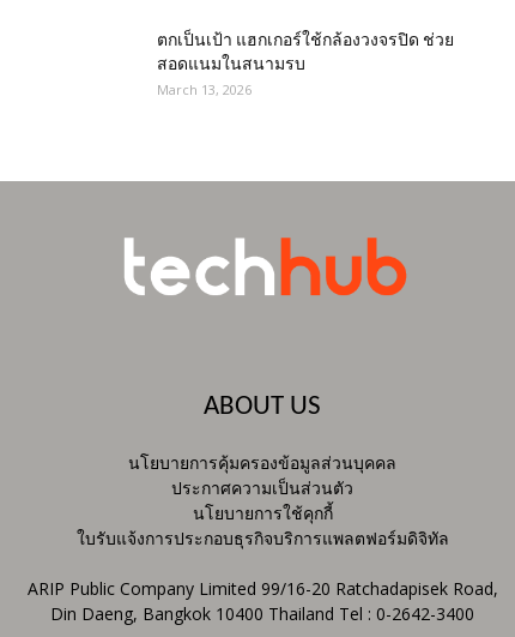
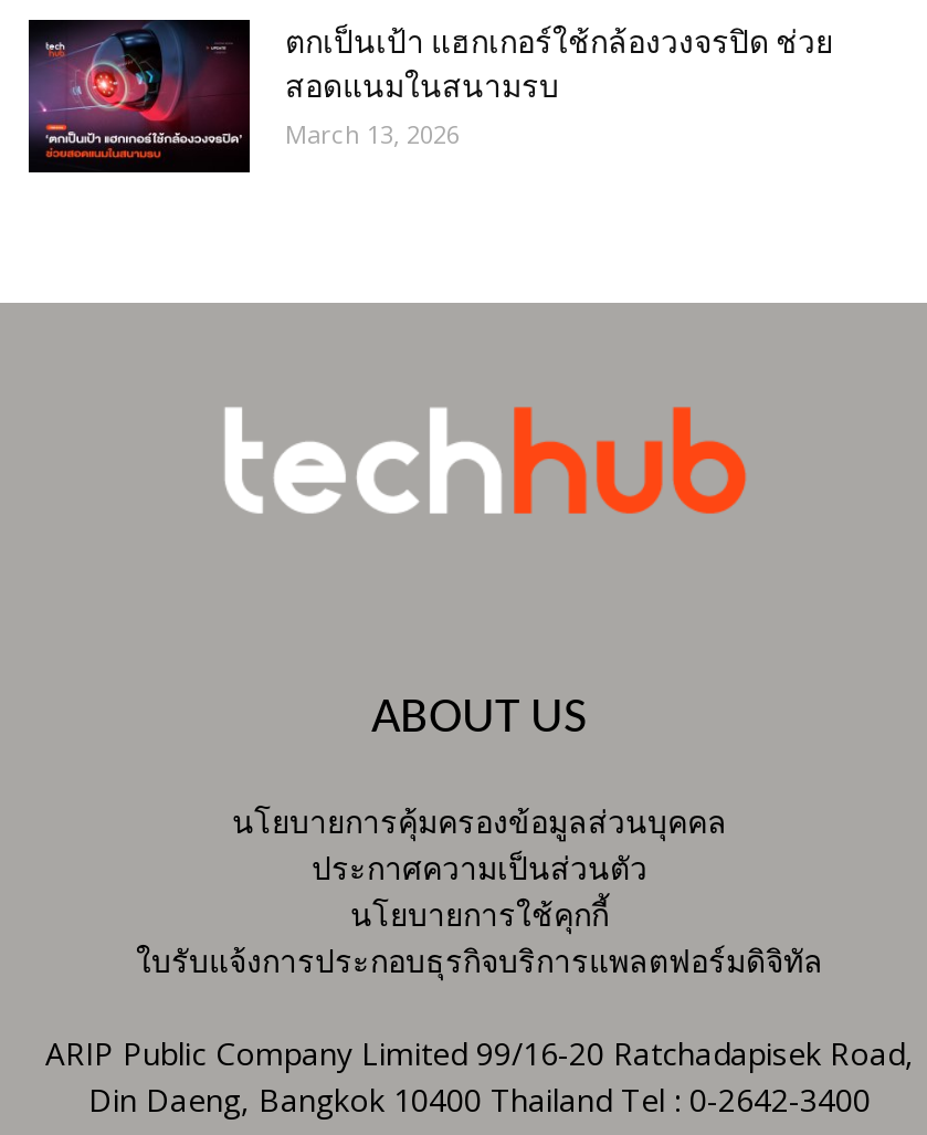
none -> [27,17,252,176] [image]

